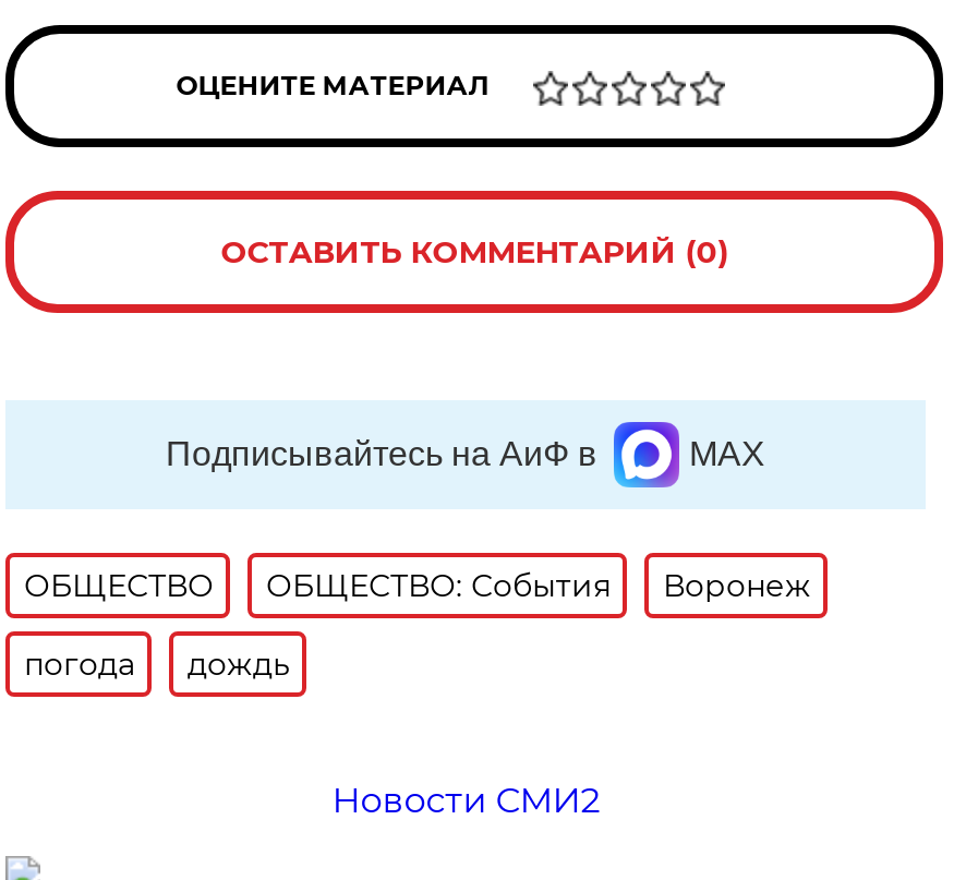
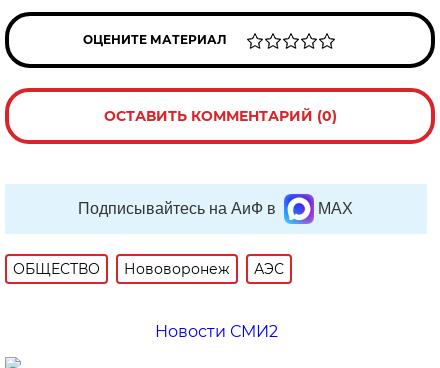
[24,566,811,684] ОБЩЕСТВО: События | Воронеж | погода | дождь -> [124,260,284,278] Нововоронеж | АЭС

